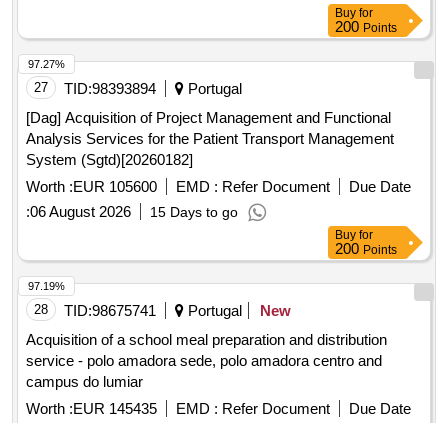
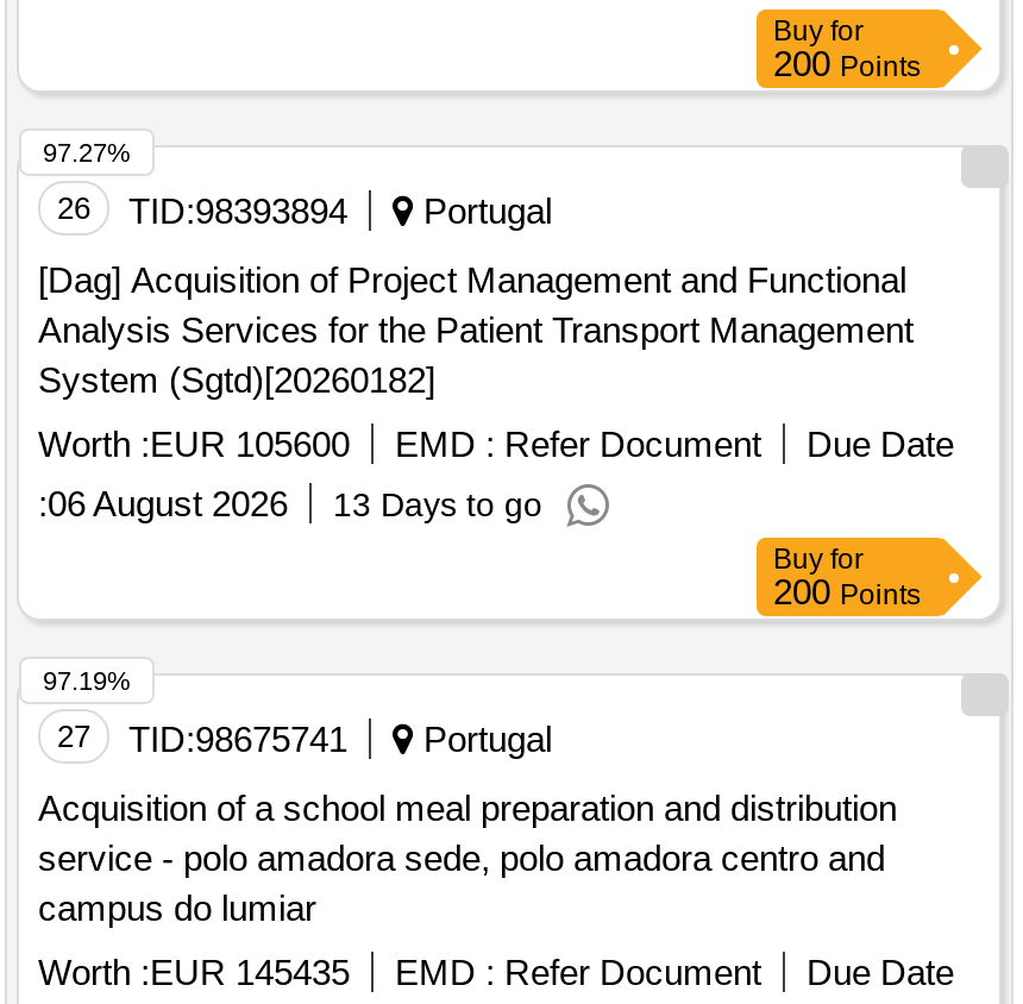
[34,80,242,97] 27 TID:98393894 Portugal -> [57,191,552,231] 26 TID:98393894 Portugal
[26,203,238,220] :06 August 2026 15 Days to go -> [38,483,542,524] :06 August 2026 13 Days to go
[34,302,48,317] 28 -> [57,719,90,755] 27
[260,302,291,319] New -> none

